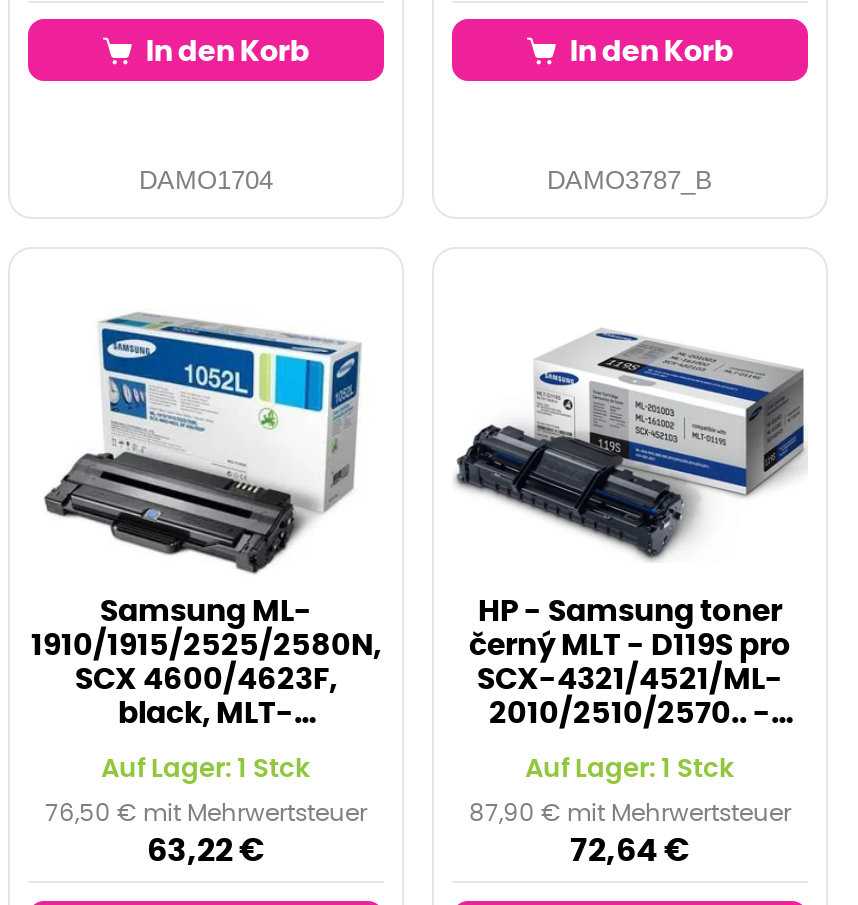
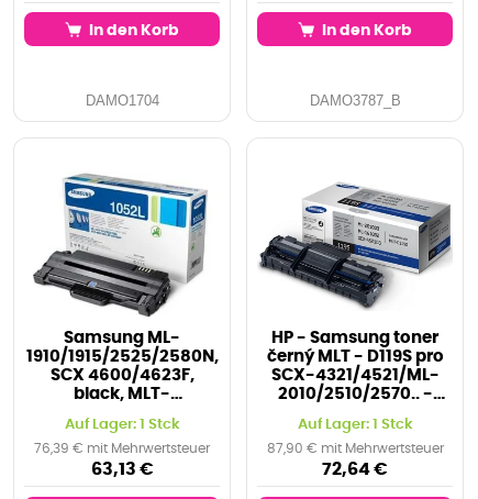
[45,801,367,825] 76,50 € mit Mehrwertsteuer -> [34,442,210,455] 76,39 € mit Mehrwertsteuer
[147,835,265,867] 63,22 € -> [91,461,153,478] 63,13 €

